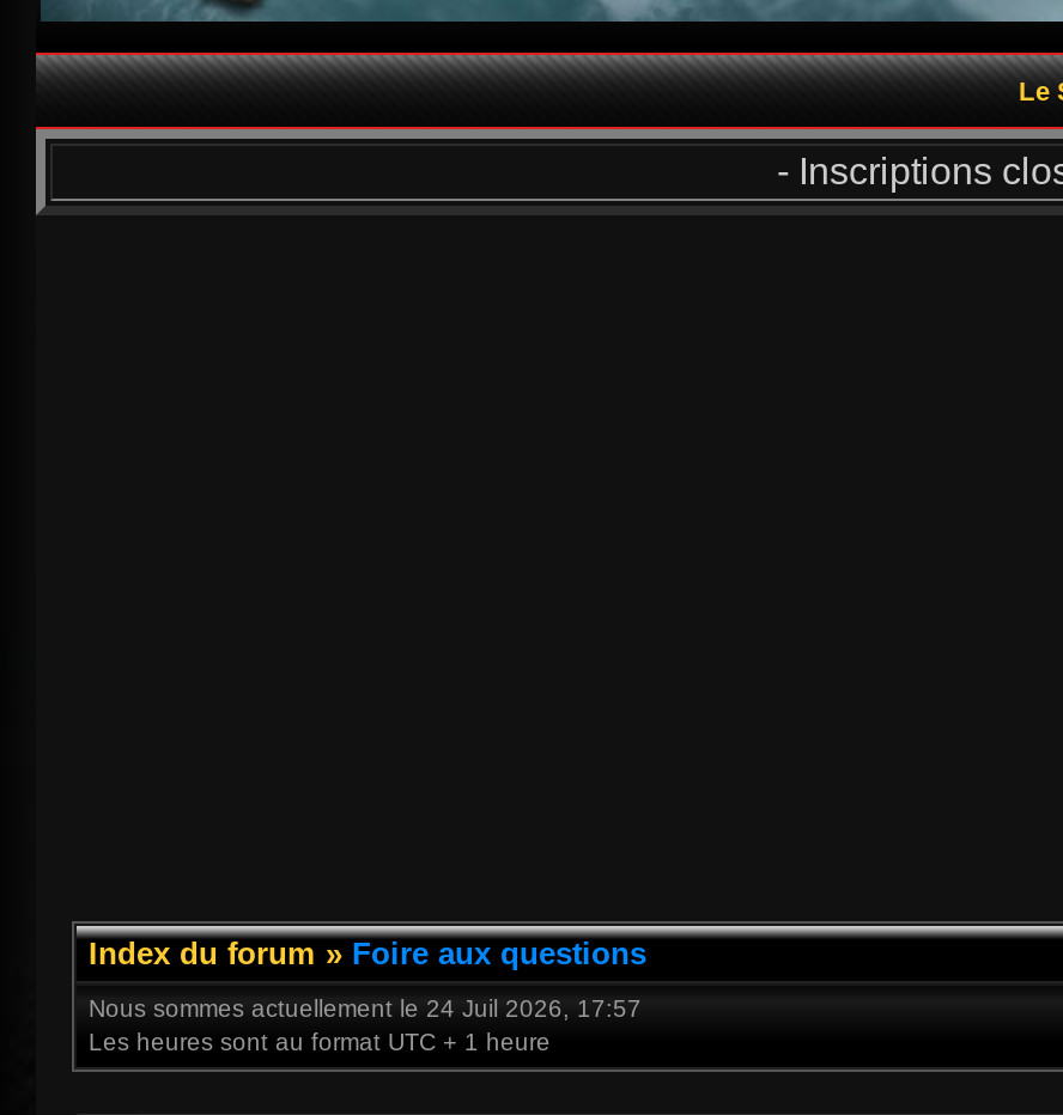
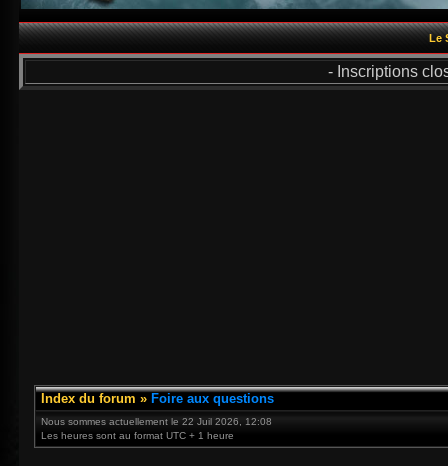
[89,995,642,1022] Nous sommes actuellement le 24 Juil 2026, 17:57 -> [41,416,272,427] Nous sommes actuellement le 22 Juil 2026, 12:08

